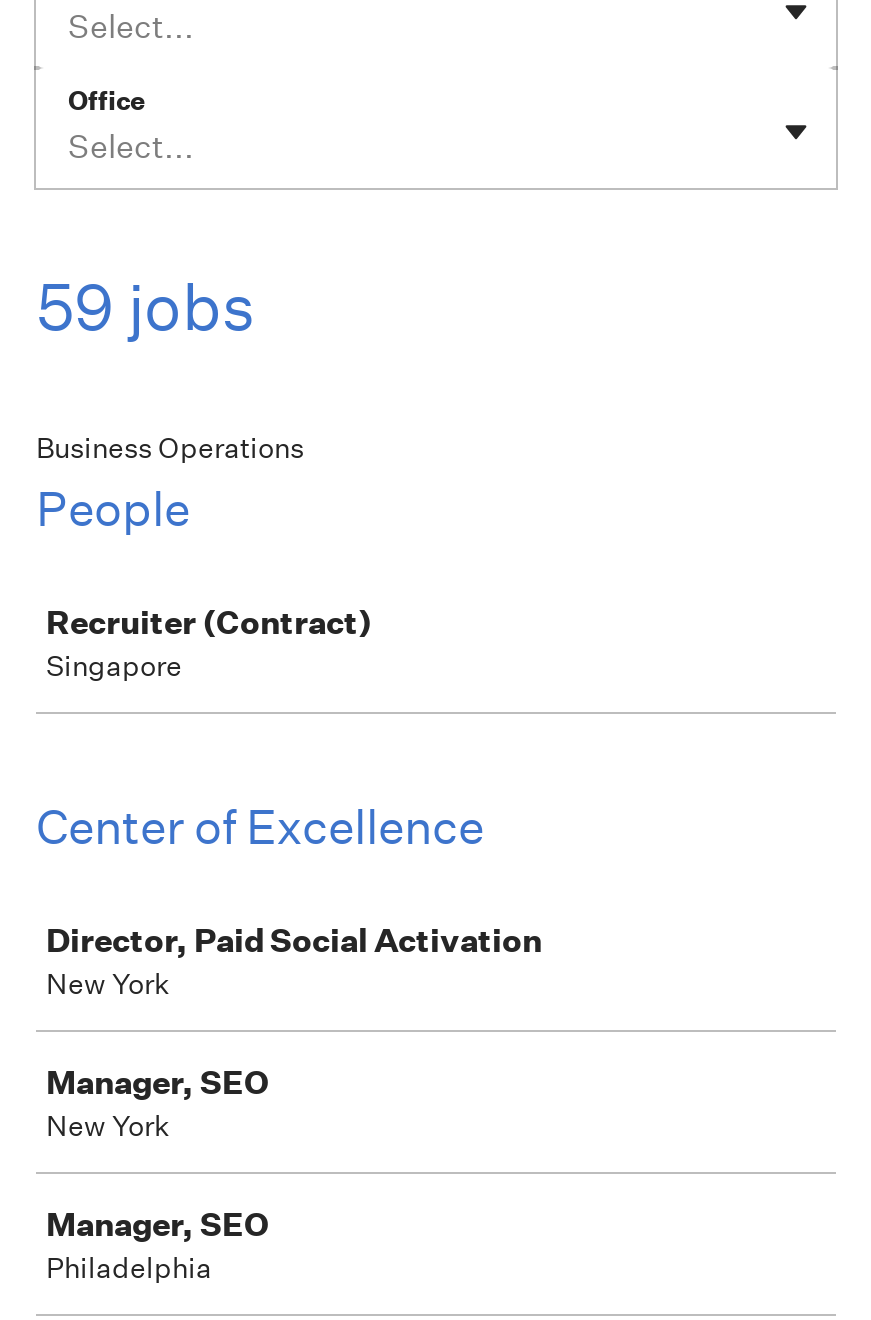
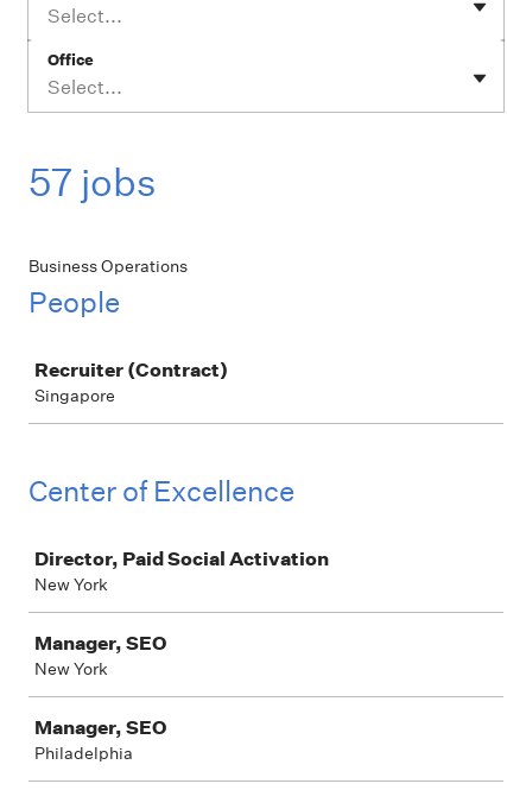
[36,268,256,346] 59 jobs -> [28,159,157,206] 57 jobs

